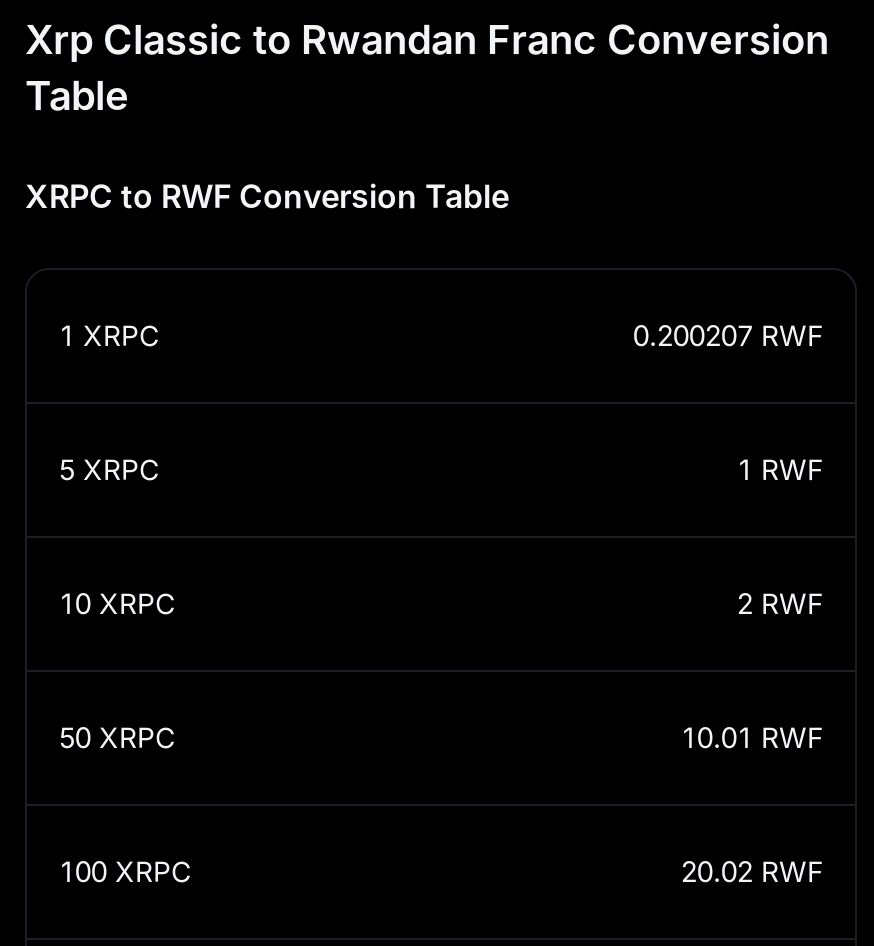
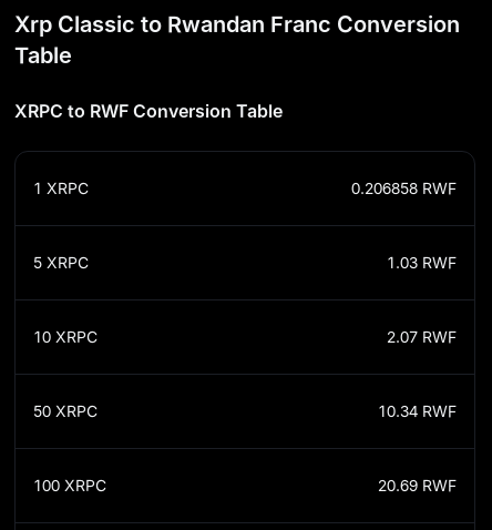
[633,318,823,352] 0.200207 RWF -> [351,179,457,197] 0.206858 RWF
[737,452,823,486] 1 RWF -> [387,253,457,272] 1.03 RWF
[737,586,823,620] 2 RWF -> [387,327,457,346] 2.07 RWF
[681,720,823,754] 10.01 RWF -> [378,401,457,420] 10.34 RWF
[681,854,823,888] 20.02 RWF -> [378,476,457,495] 20.69 RWF

